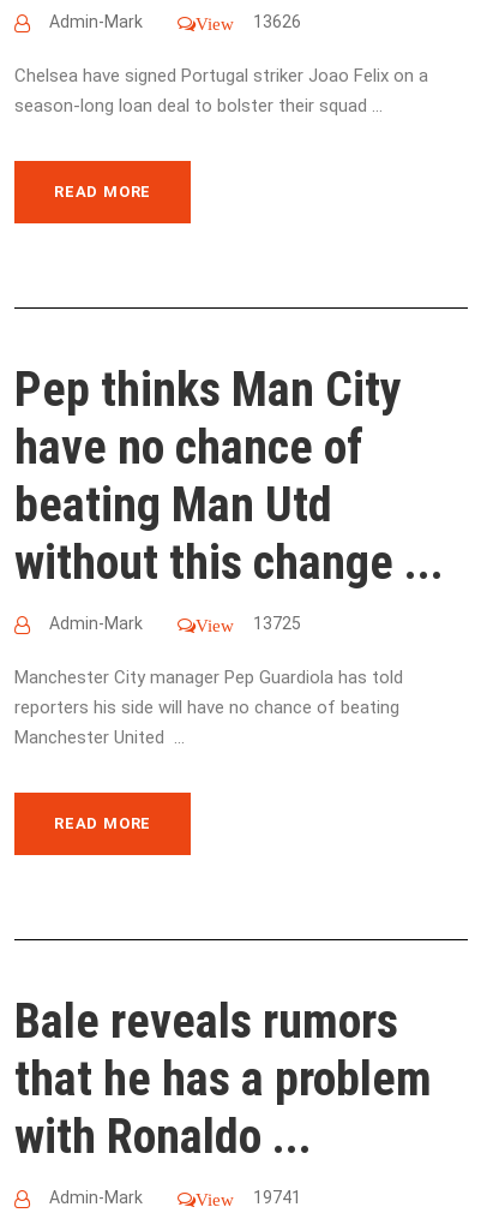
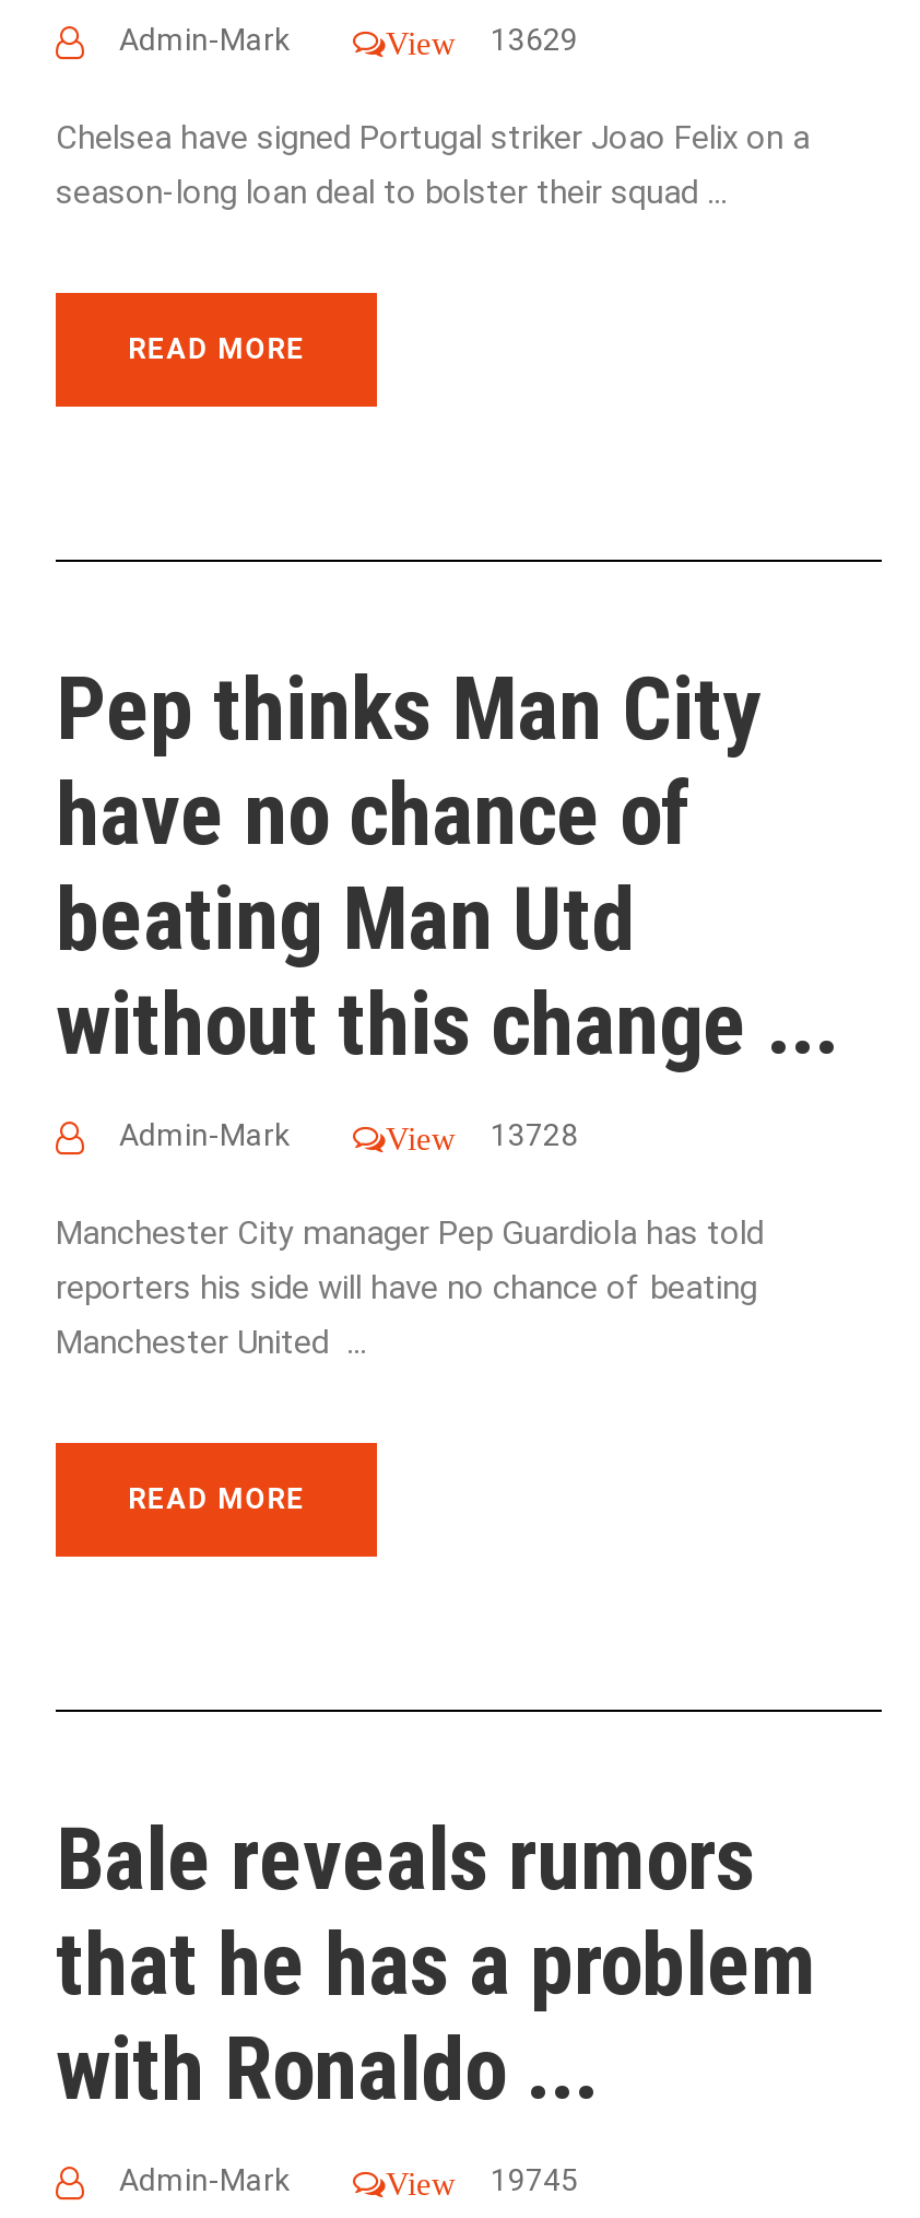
[196,12,301,32] View 13626 -> [386,21,578,58] View 13629
[196,613,301,634] View 13725 -> [386,1117,578,1153] View 13728
[196,1188,301,1208] View 19741 -> [386,2162,578,2199] View 19745

